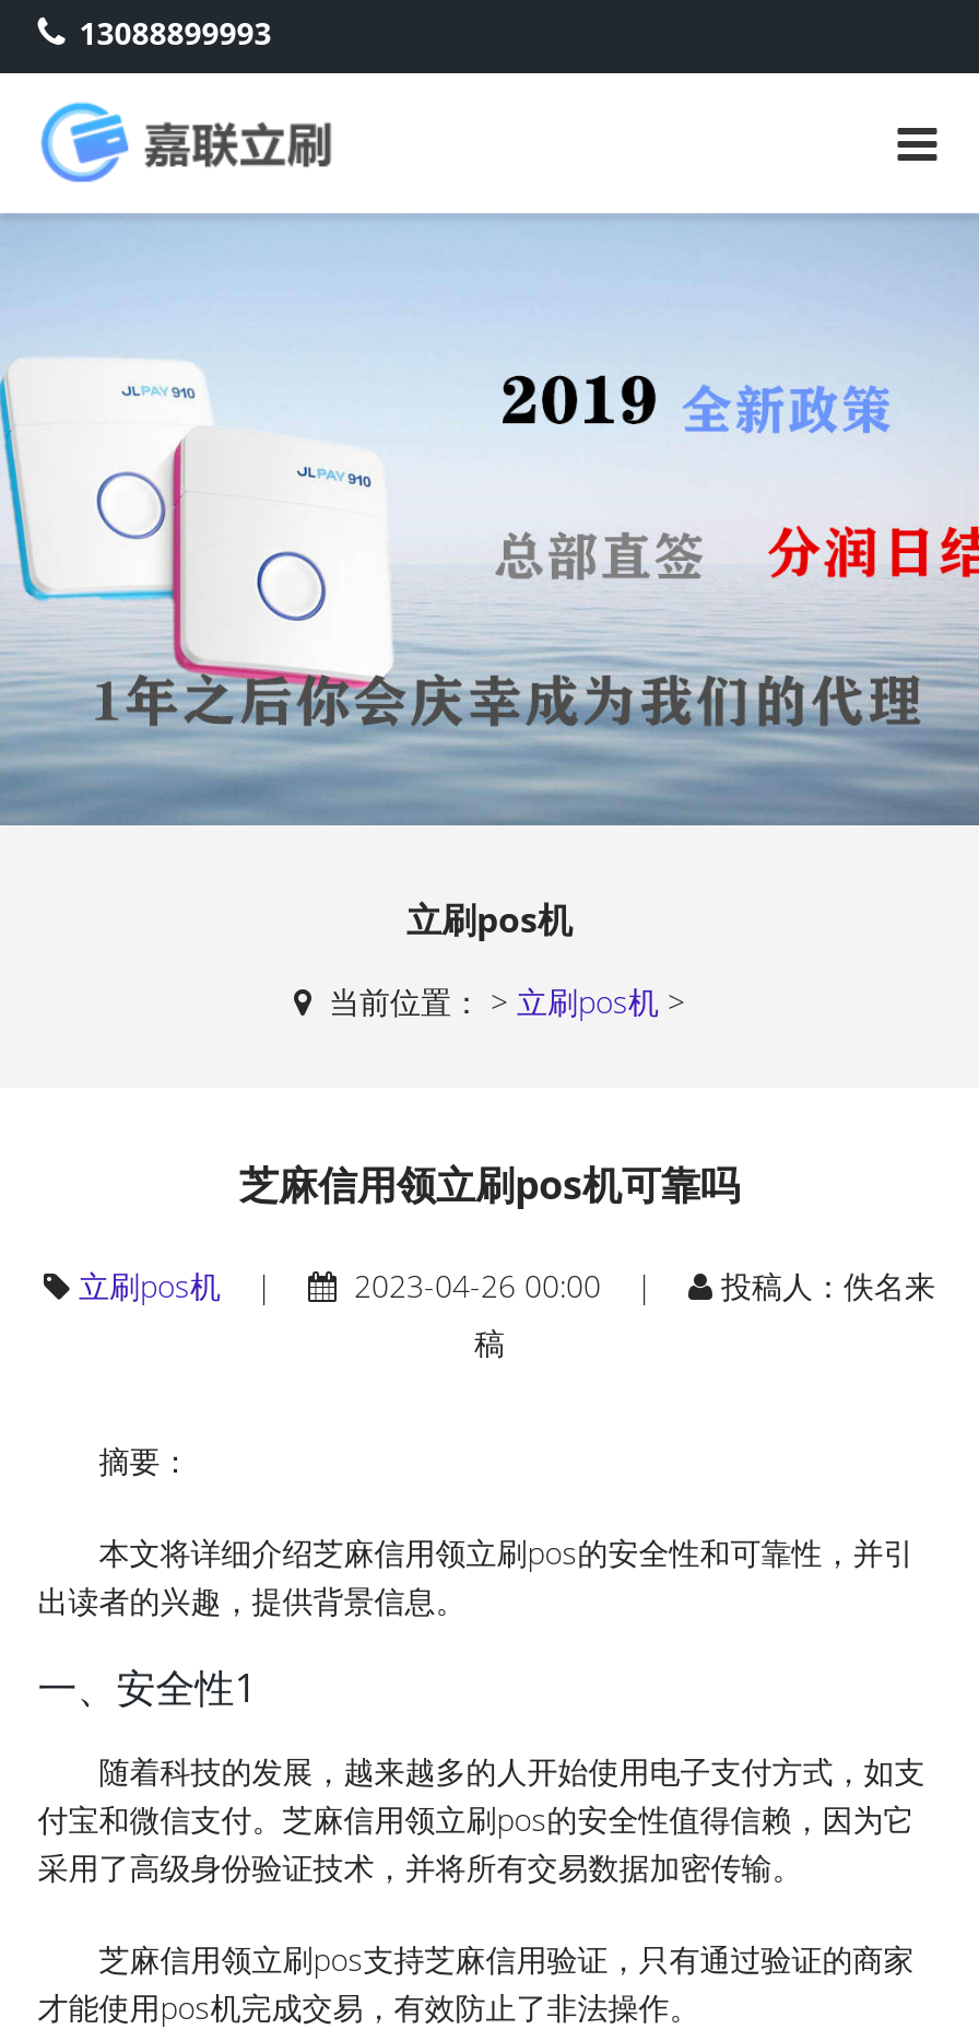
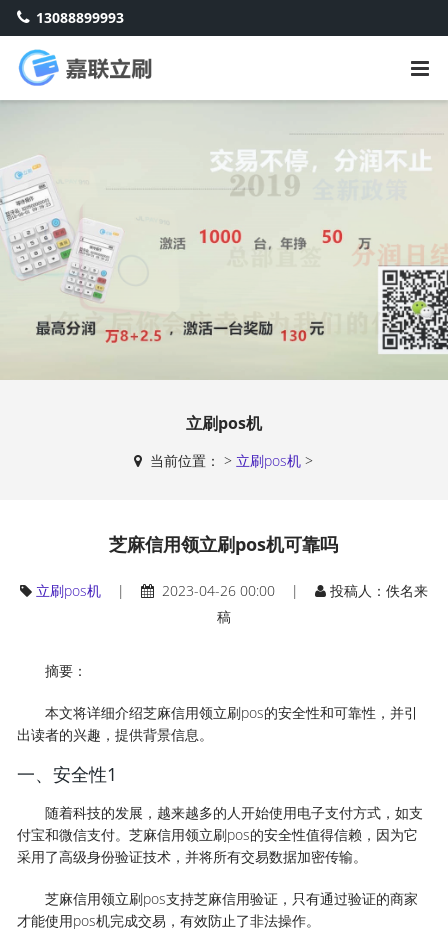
[7,213,972,825] [image] -> [3,100,445,379] [image]

